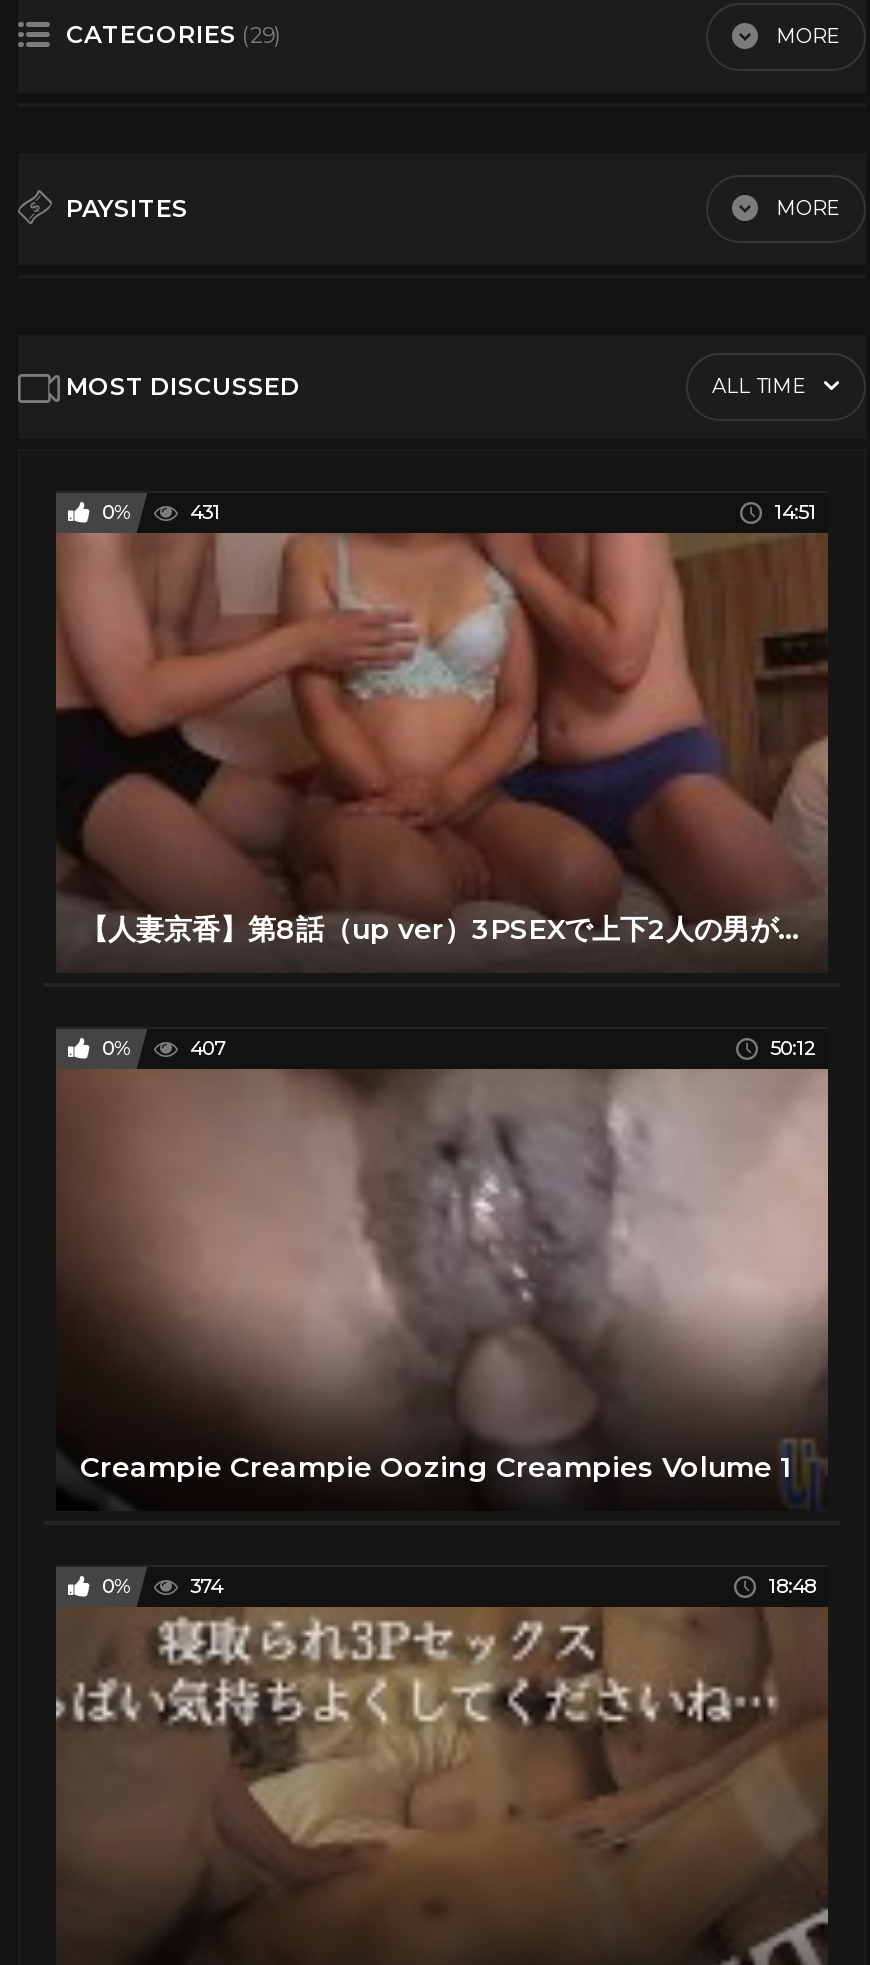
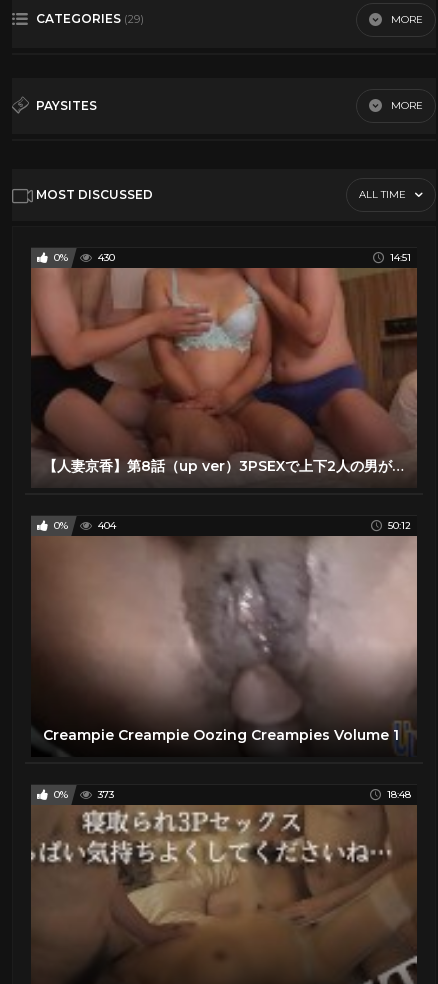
[190,498,220,524] 431 -> [98,250,115,263] 430
[190,1035,226,1061] 407 -> [98,519,116,532] 404
[190,1572,222,1598] 374 -> [98,788,114,801] 373

